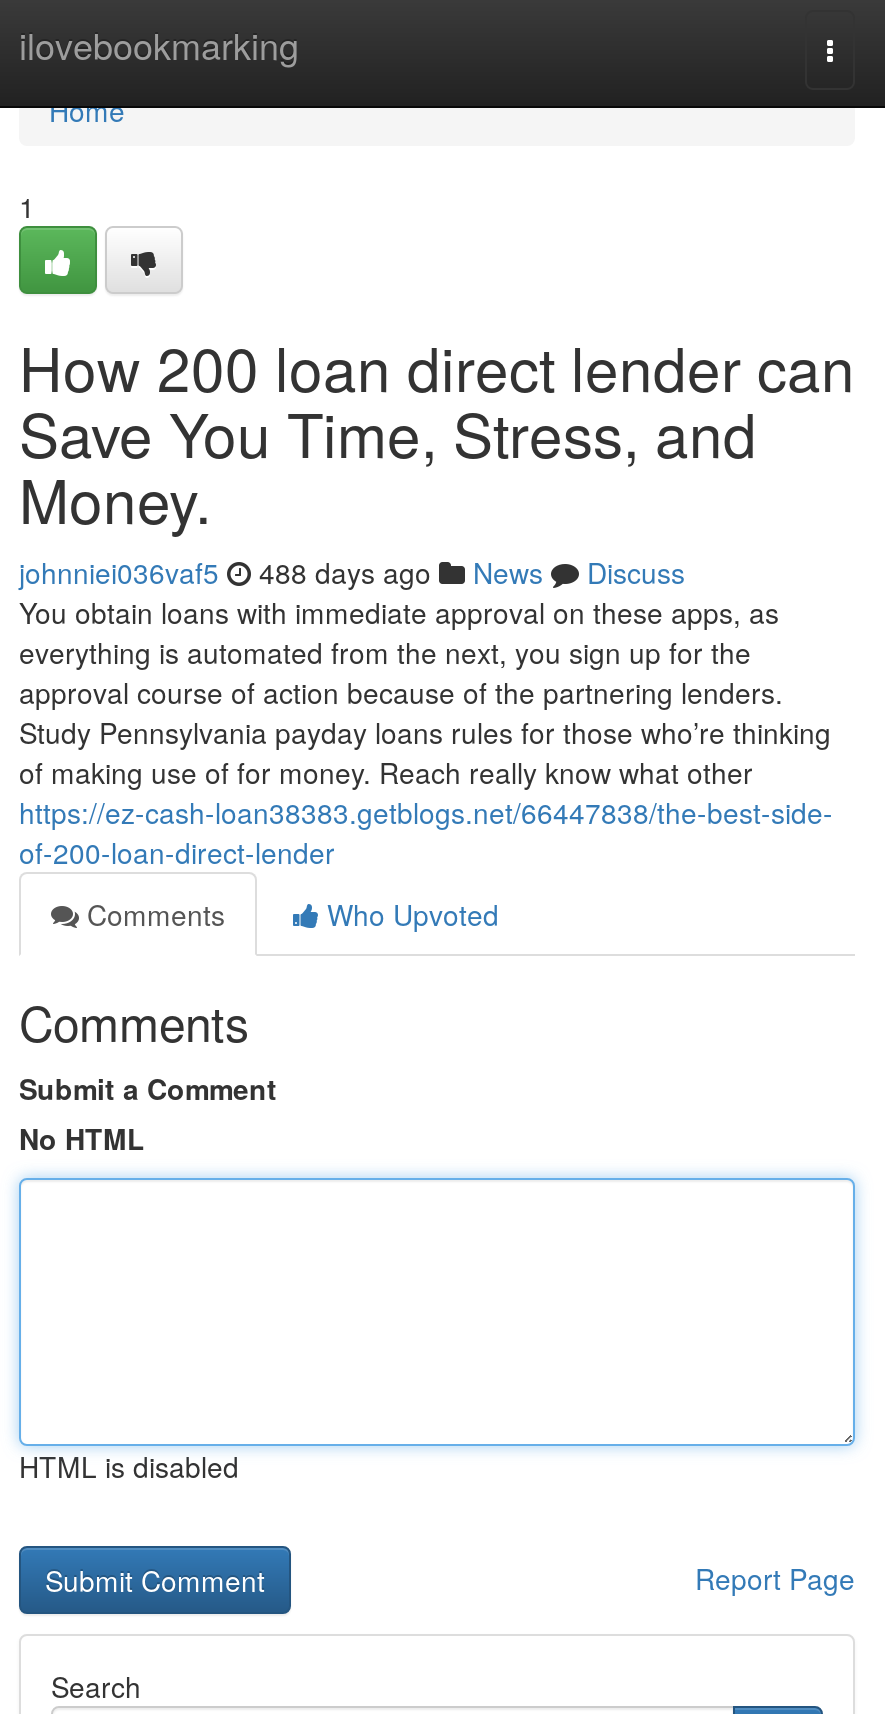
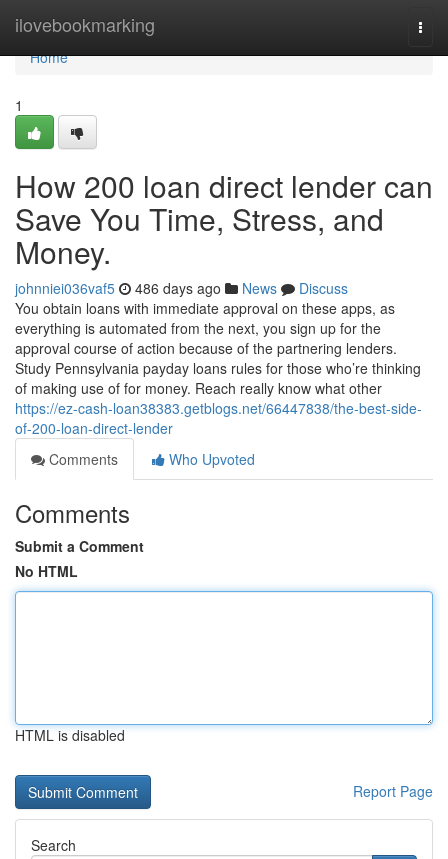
[19,552,685,592] johnniei036vaf5 488 days ago News Discuss -> [15,278,348,298] johnniei036vaf5 486 days ago News Discuss

